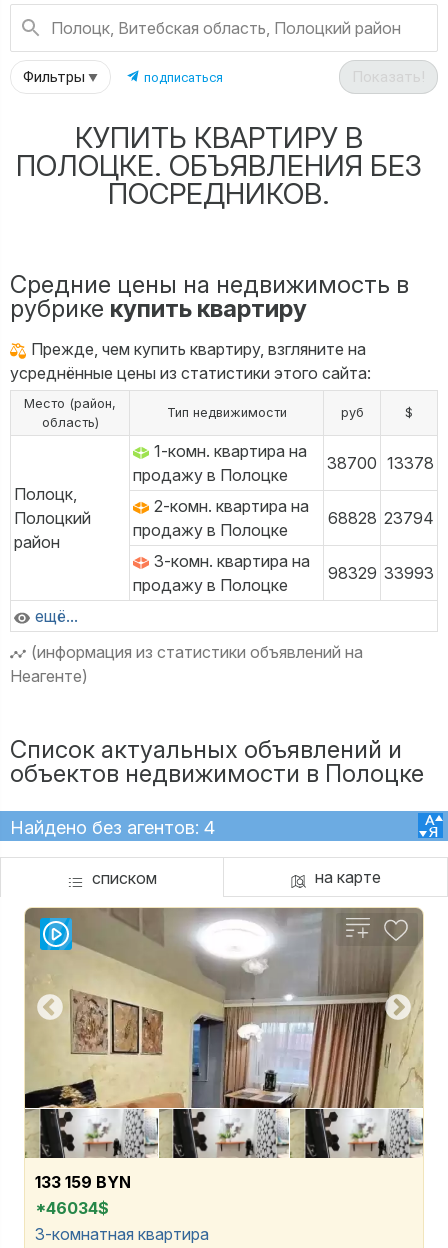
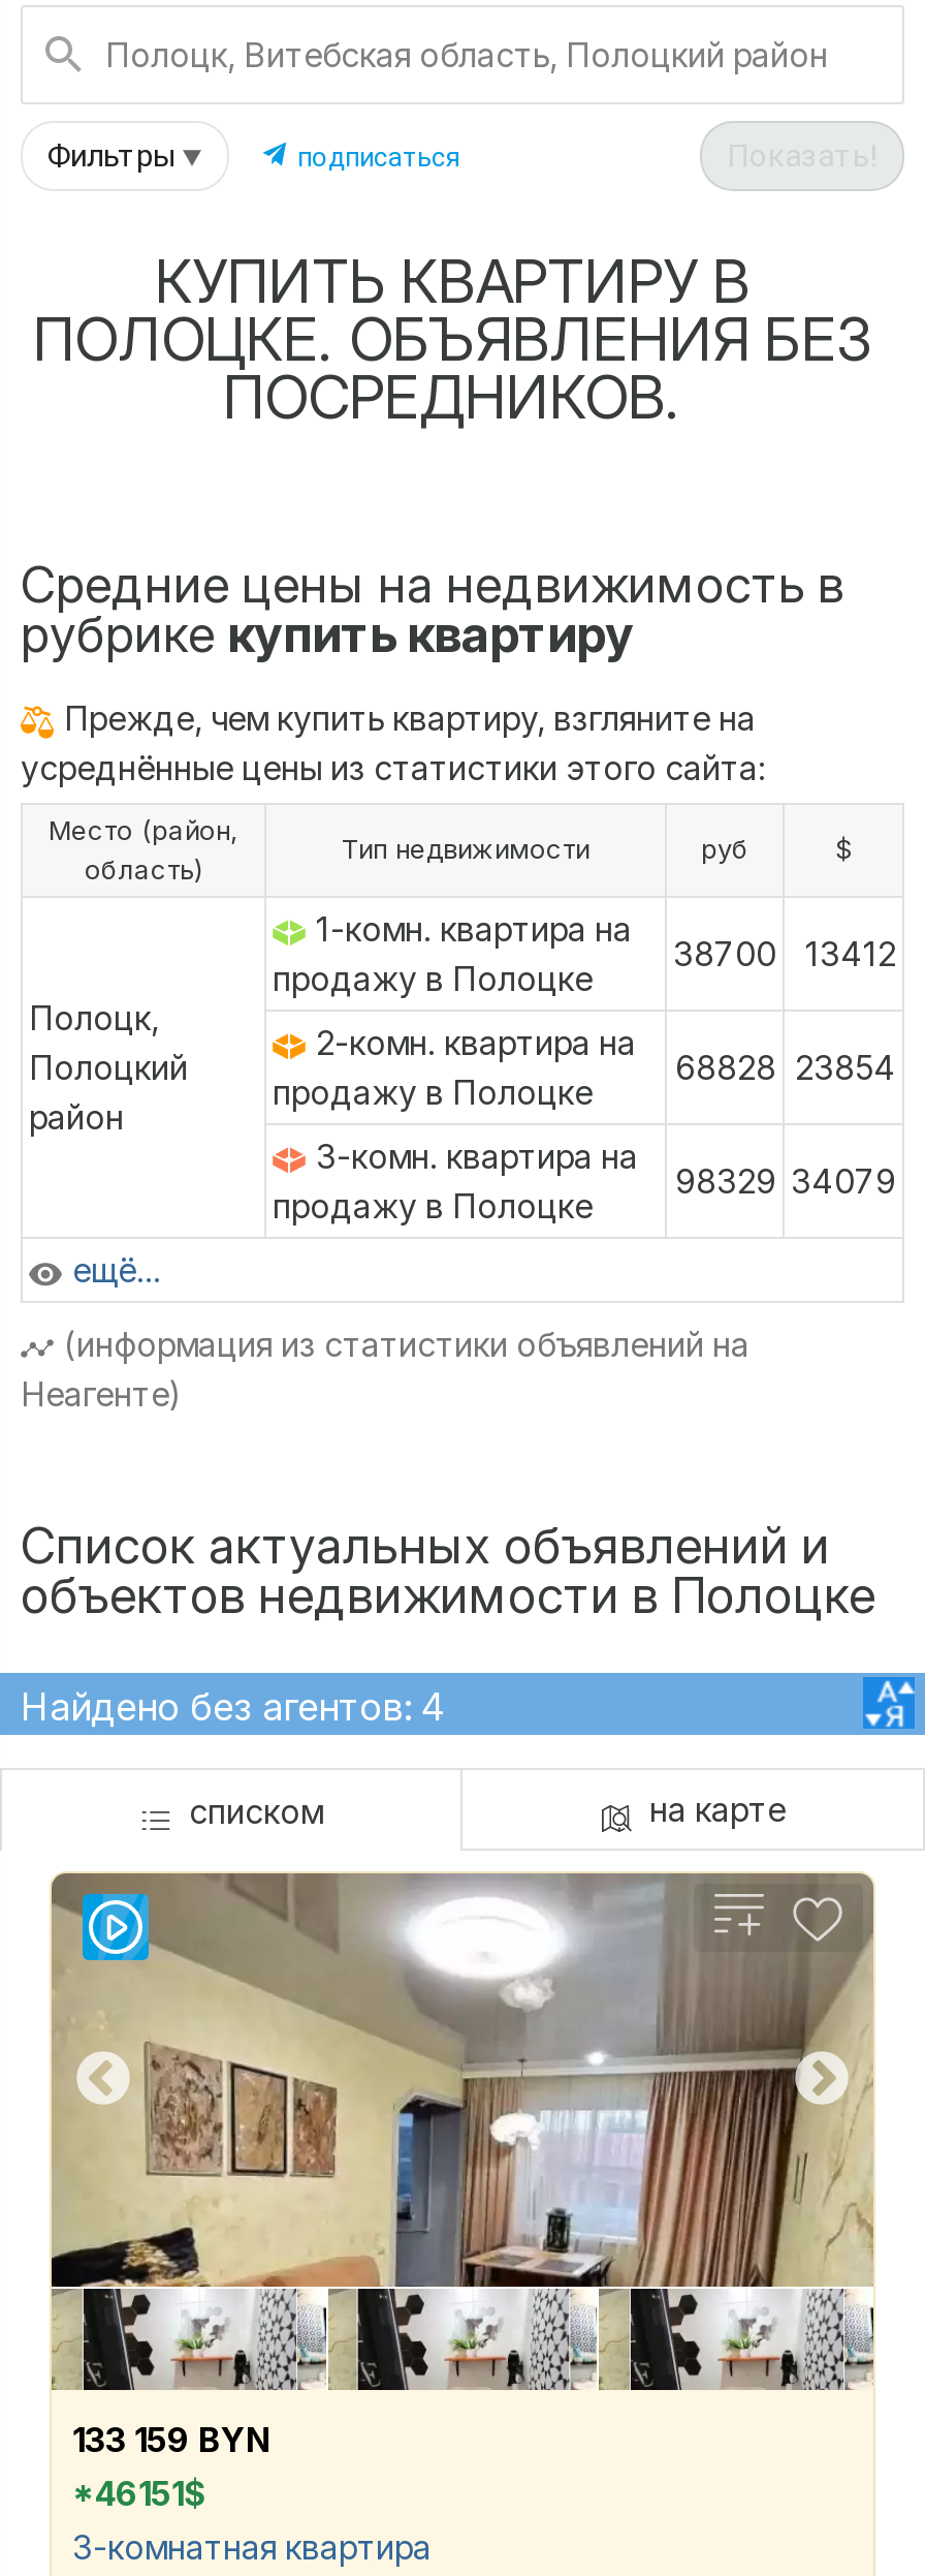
[327,453,434,473] 38700 13378 -> [673,933,896,974] 38700 | 13412
[328,508,434,528] 68828 23794 -> [675,1047,896,1088] 68828 23854
[328,563,434,583] 98329 33993 -> [675,1160,896,1202] 98329 34079
[35,1198,109,1218] *46034$ -> [72,2473,206,2514] *46151$

